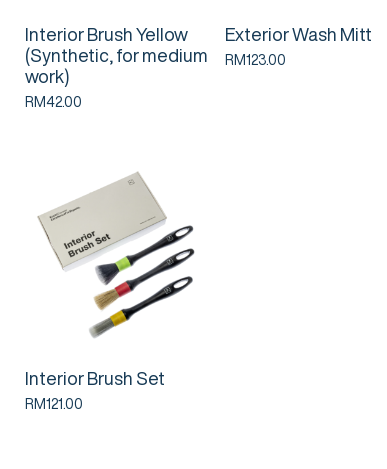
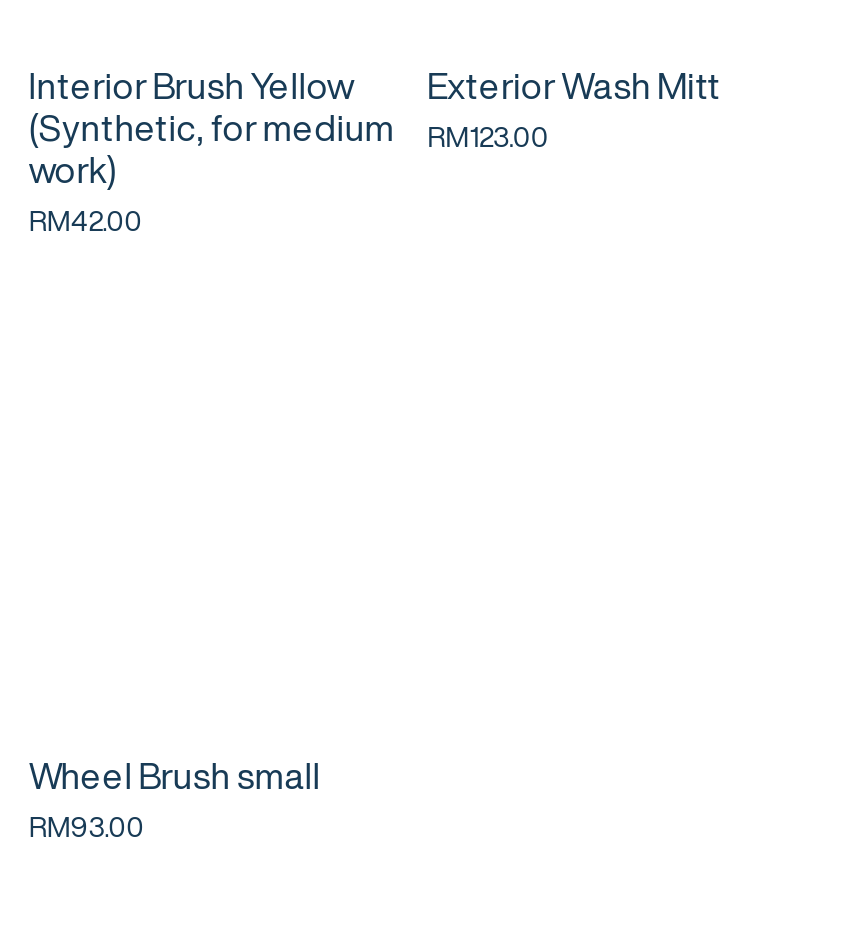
[37,171,195,338] [image] -> none
[25,369,165,387] Interior Brush Set -> [29,758,321,794] Wheel Brush small
[25,397,83,411] RM121.00 -> [29,814,145,842] RM93.00

